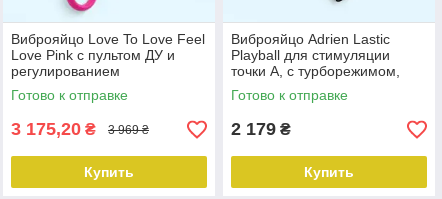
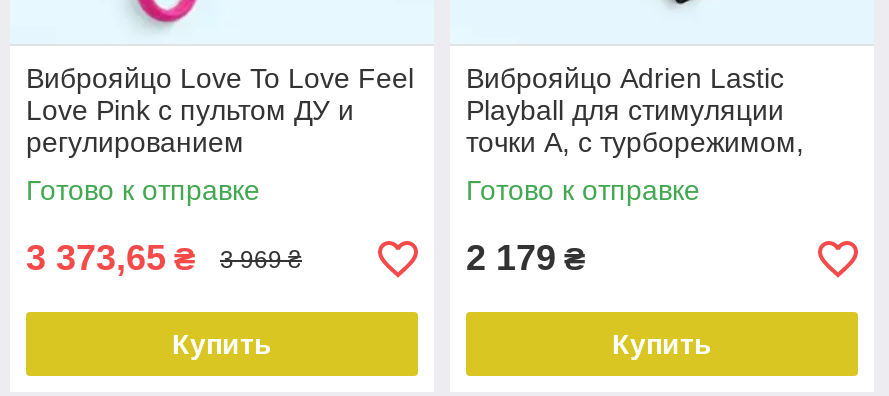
[11,119,96,139] 3 175,20 ₴ -> [26,238,196,278] 3 373,65 ₴

